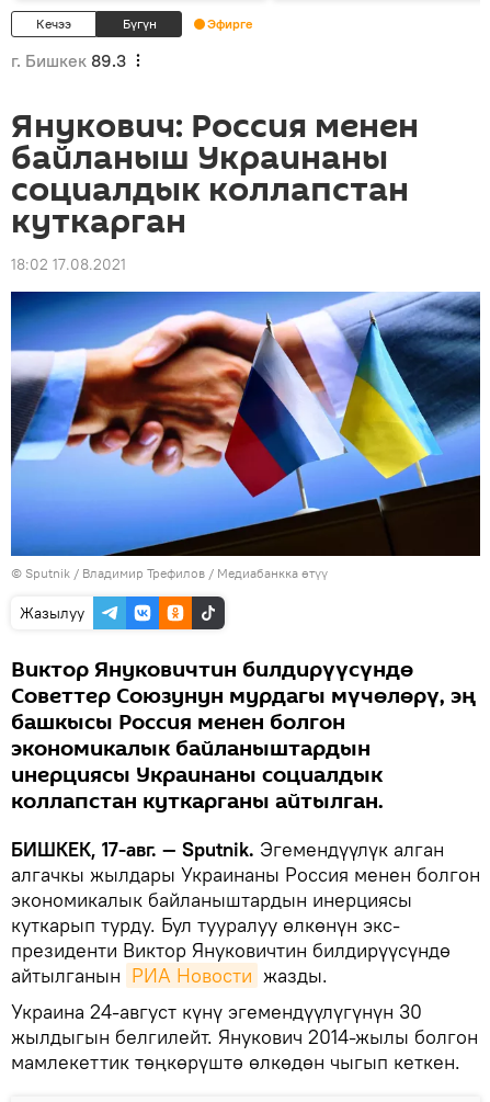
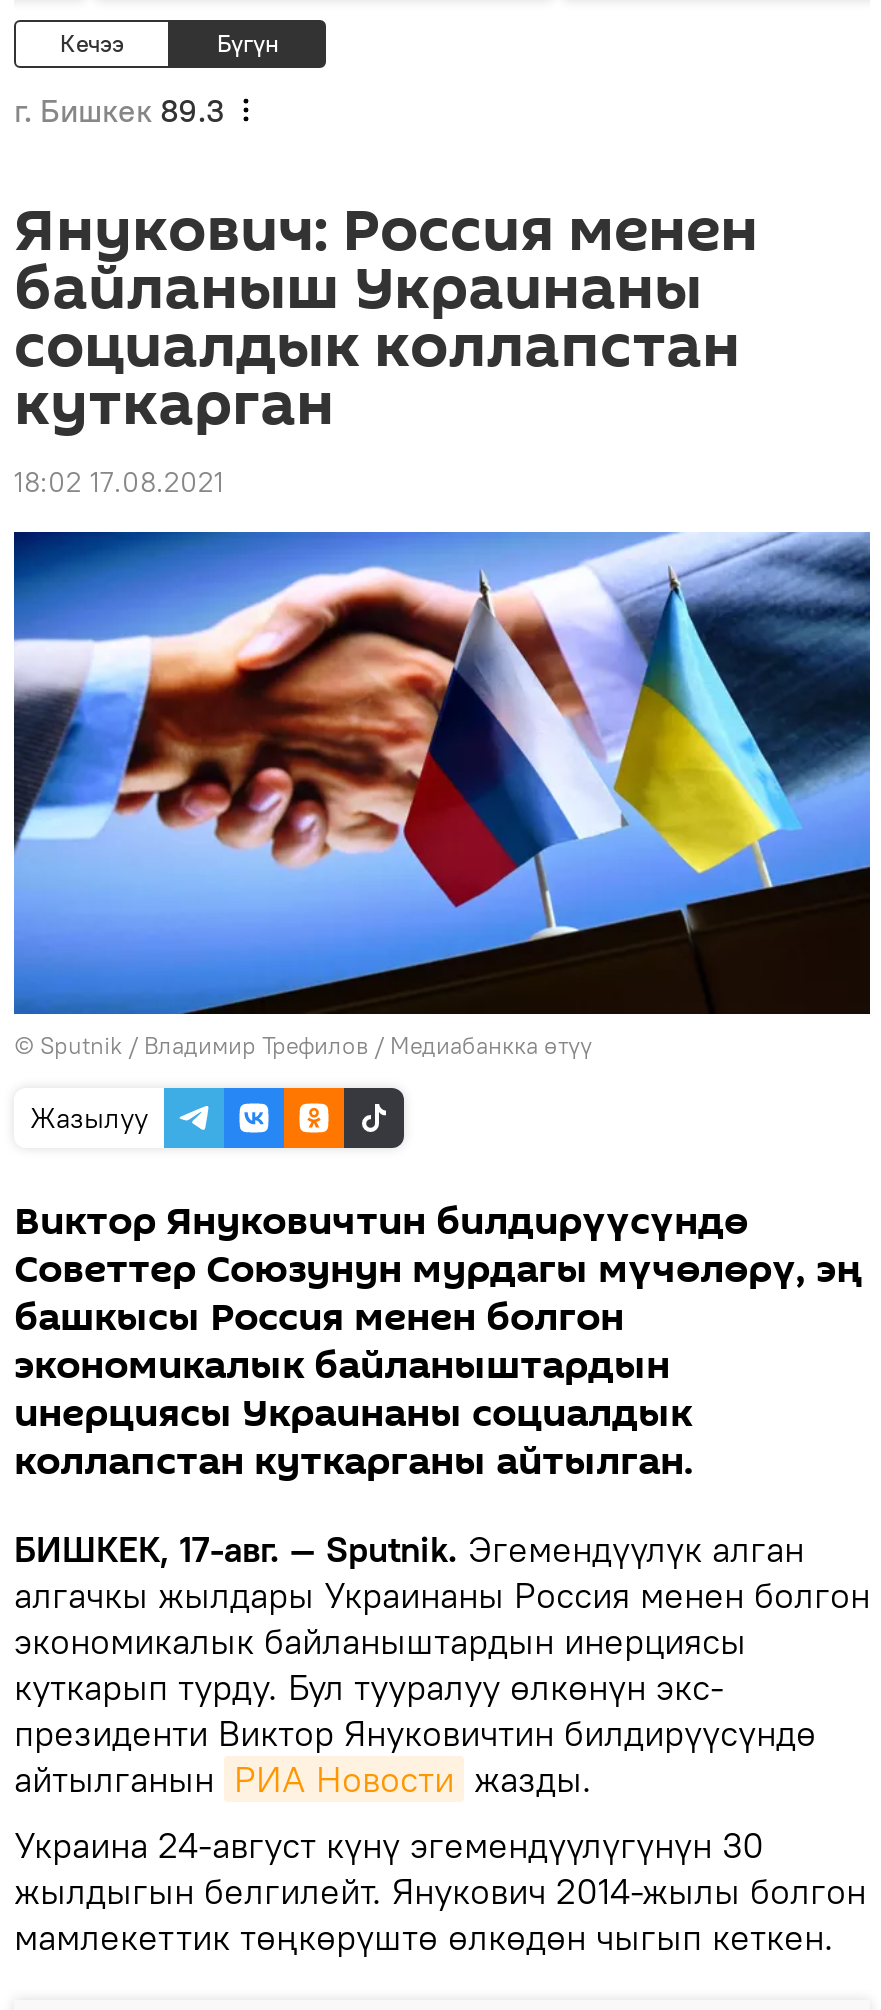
[207,15,252,32] Эфирге -> none

